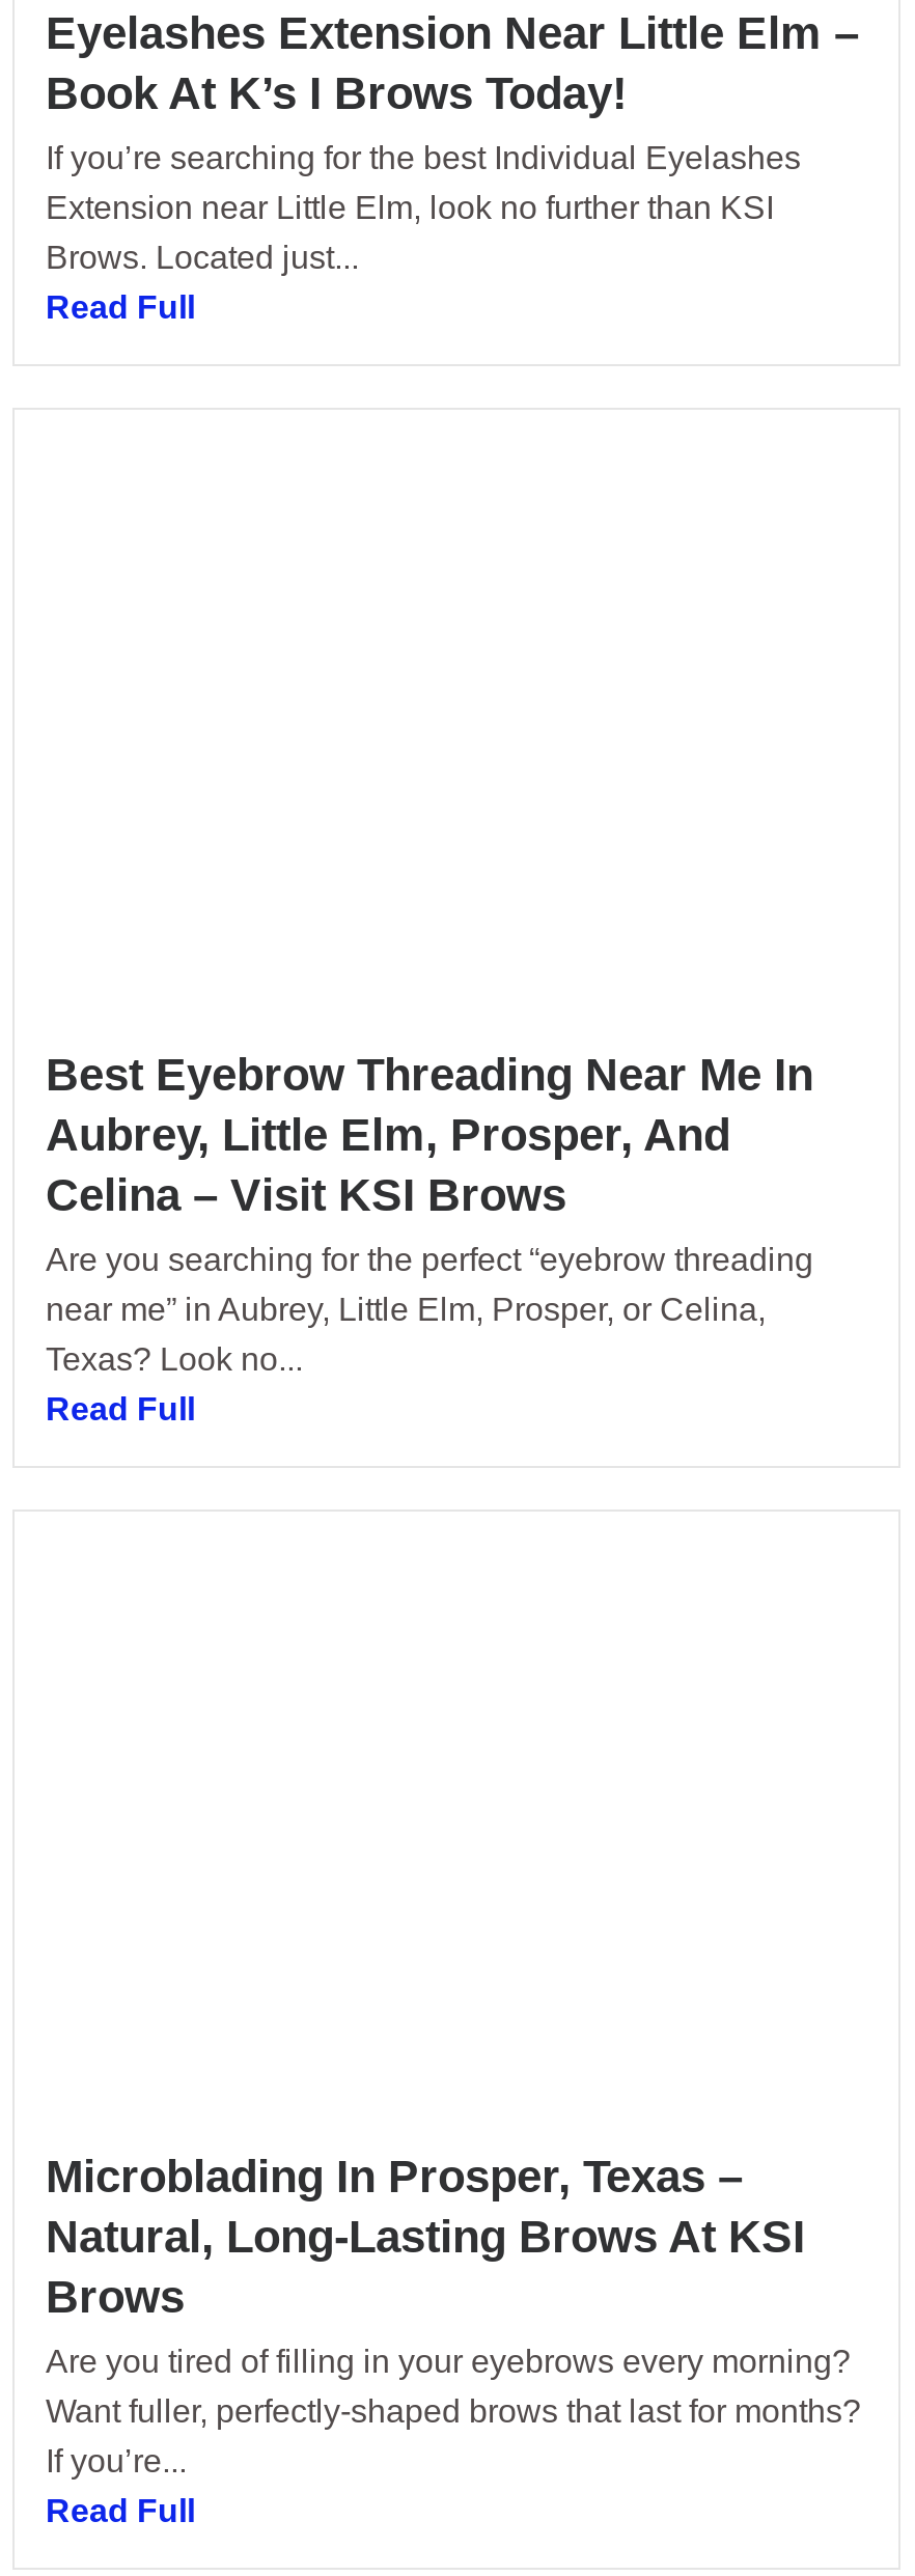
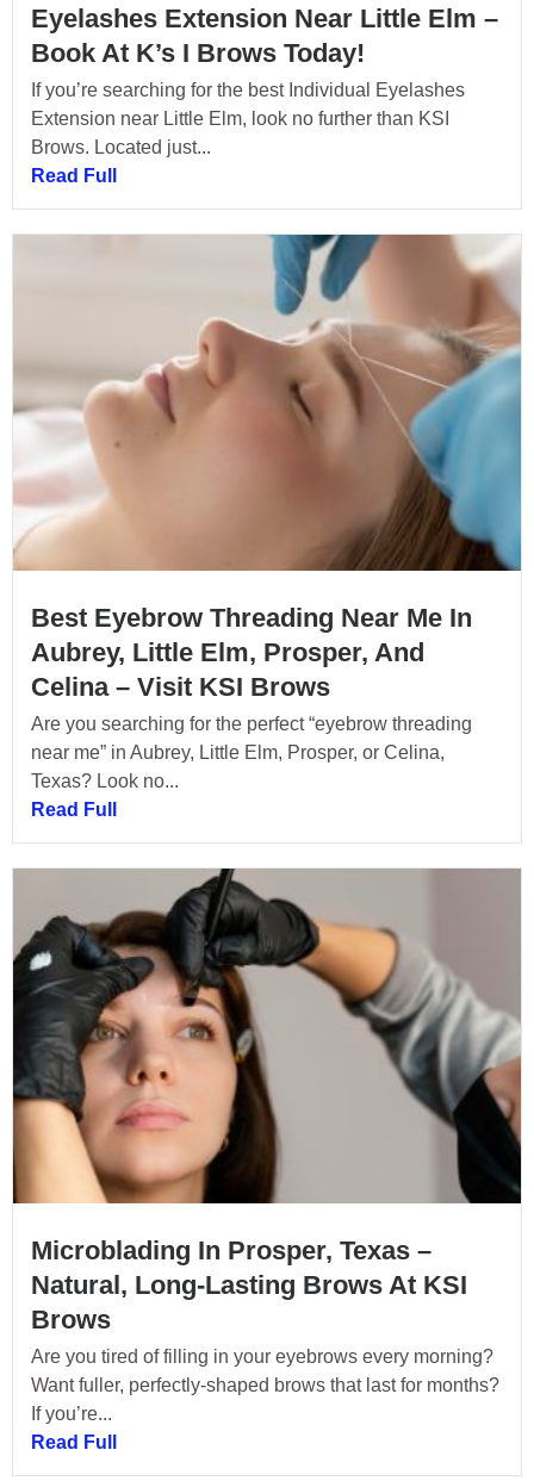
none -> [12,234,522,572] [image]
none -> [12,867,522,1205] [image]

